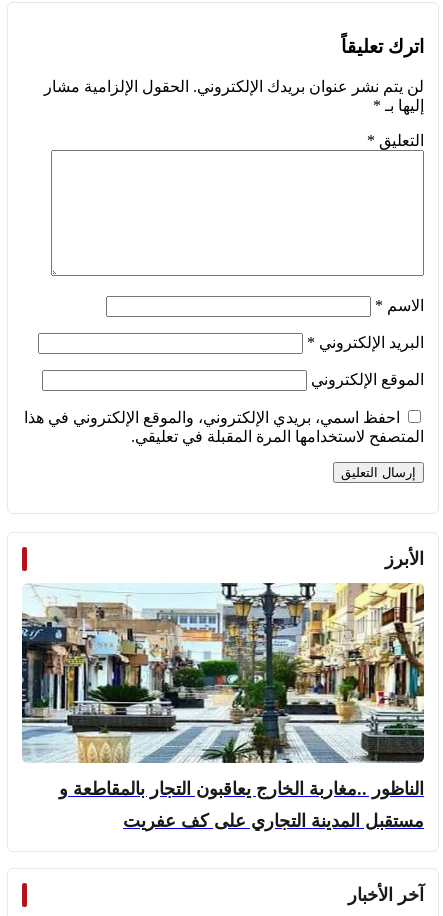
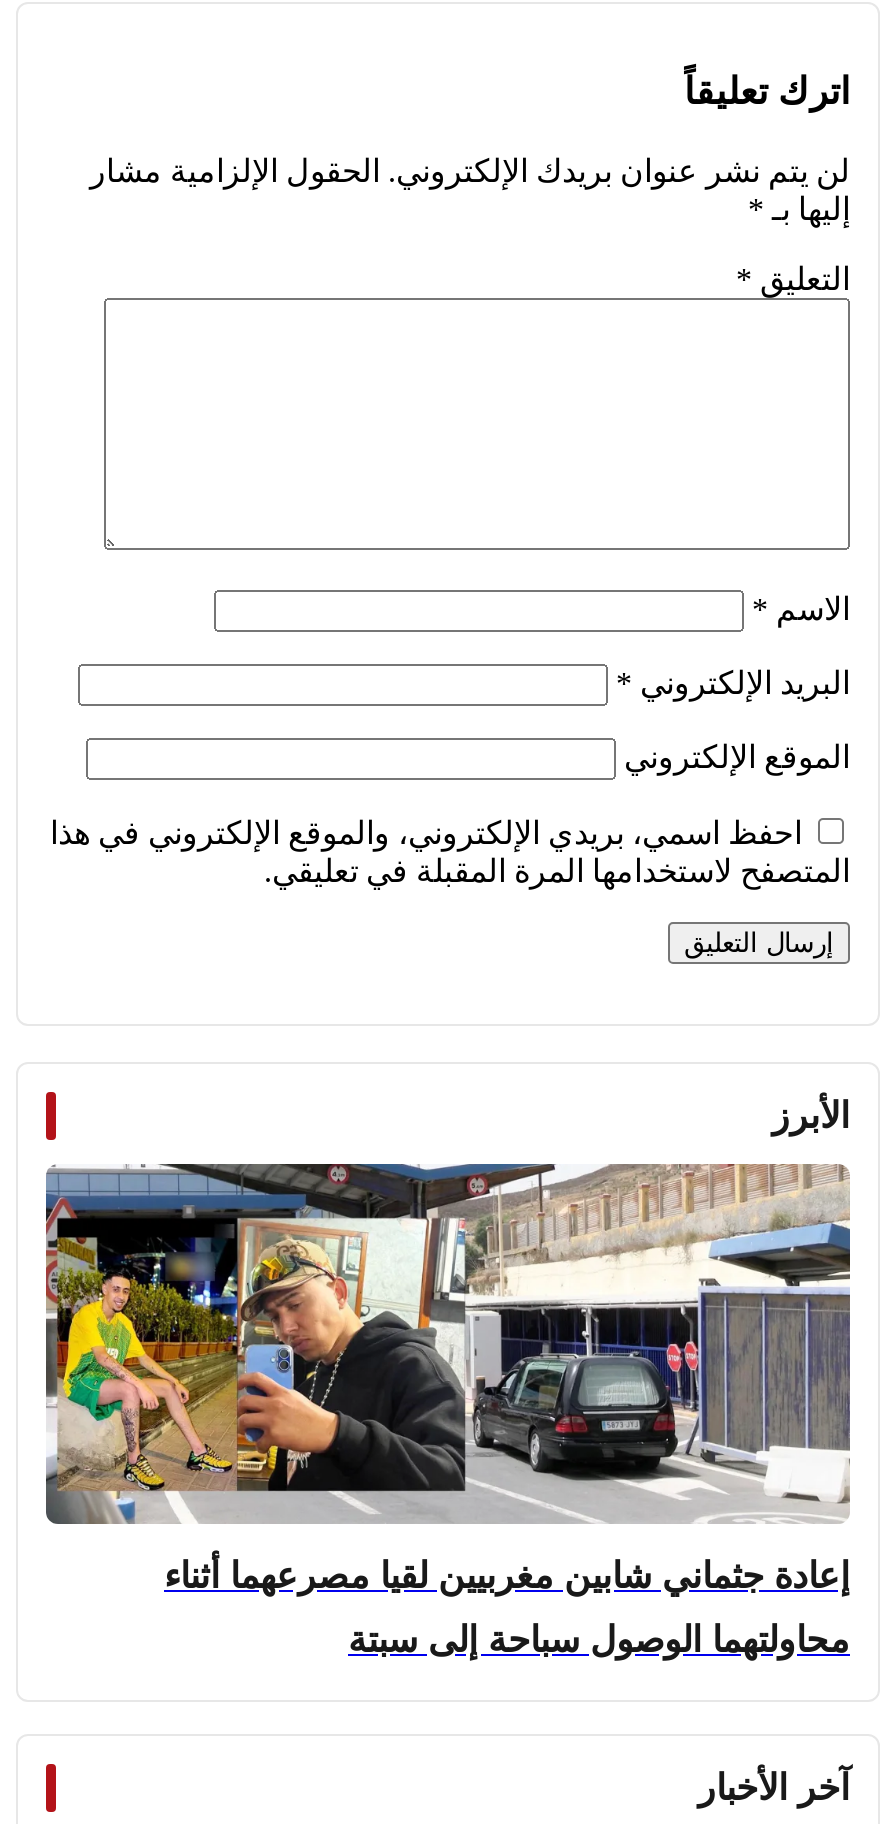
[21,582,425,798] [image] | الناظور ..مغاربة الخارج يعاقبون التجار بالمقاطعة و -> [44,1162,852,1595] [image] | إعادة جثماني شابين مغربيين لقيا مصرعهما أثناء
[123,810,424,830] مستقبل المدينة التجاري على كف عفريت -> [348,1619,850,1659] محاولتهما الوصول سباحة إلى سبتة

